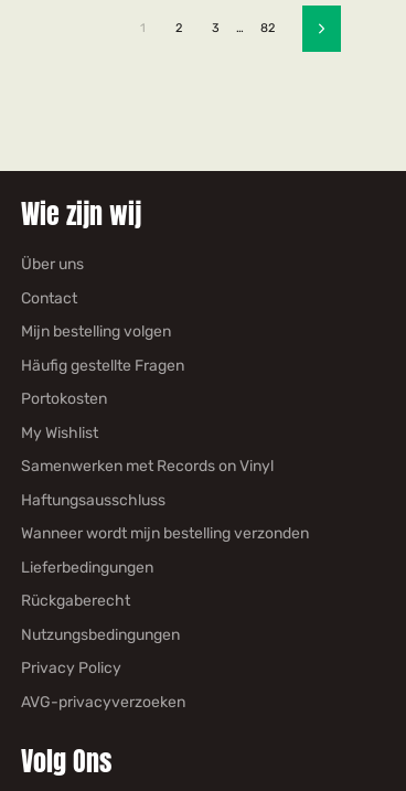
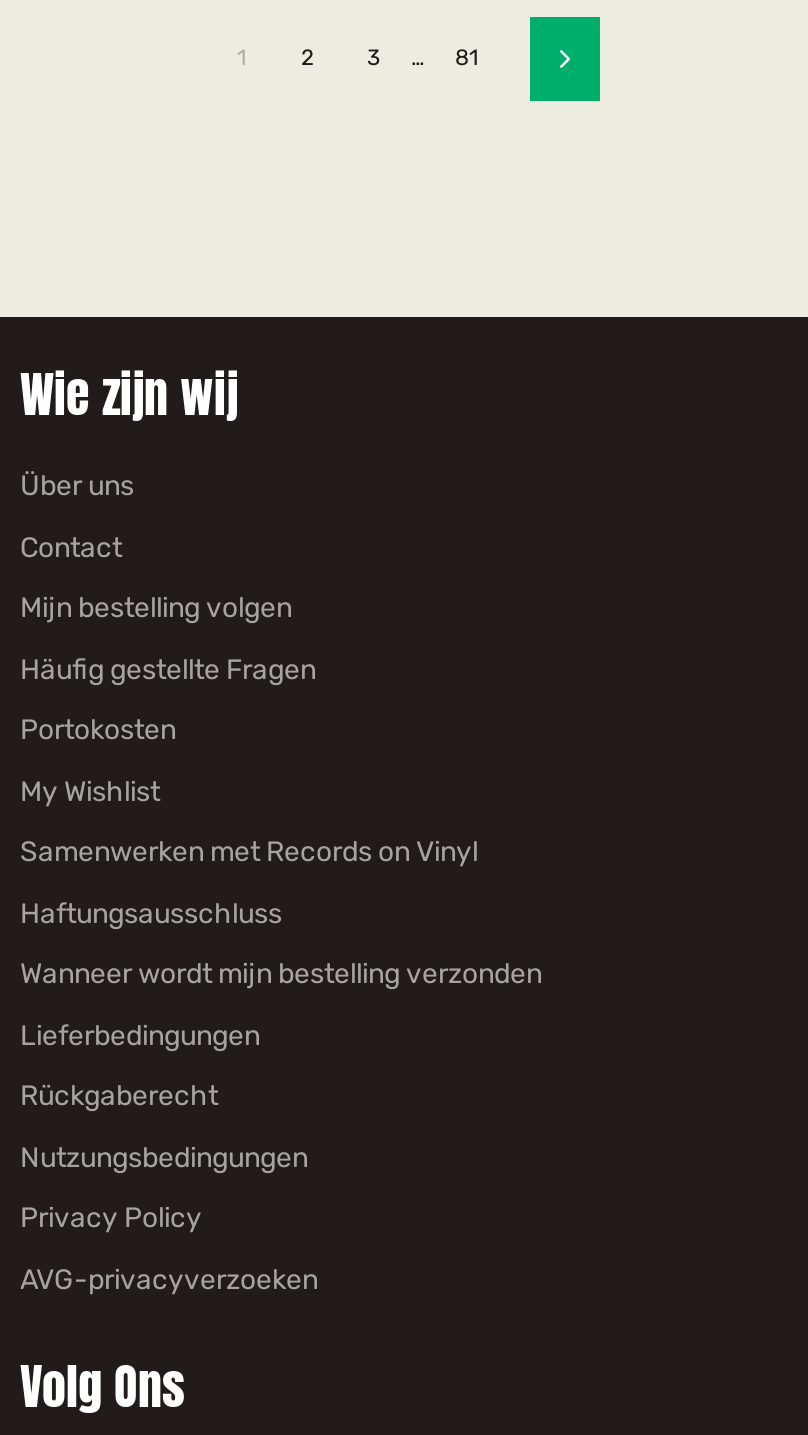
[260,21,275,35] 82 -> [455,45,479,71] 81

